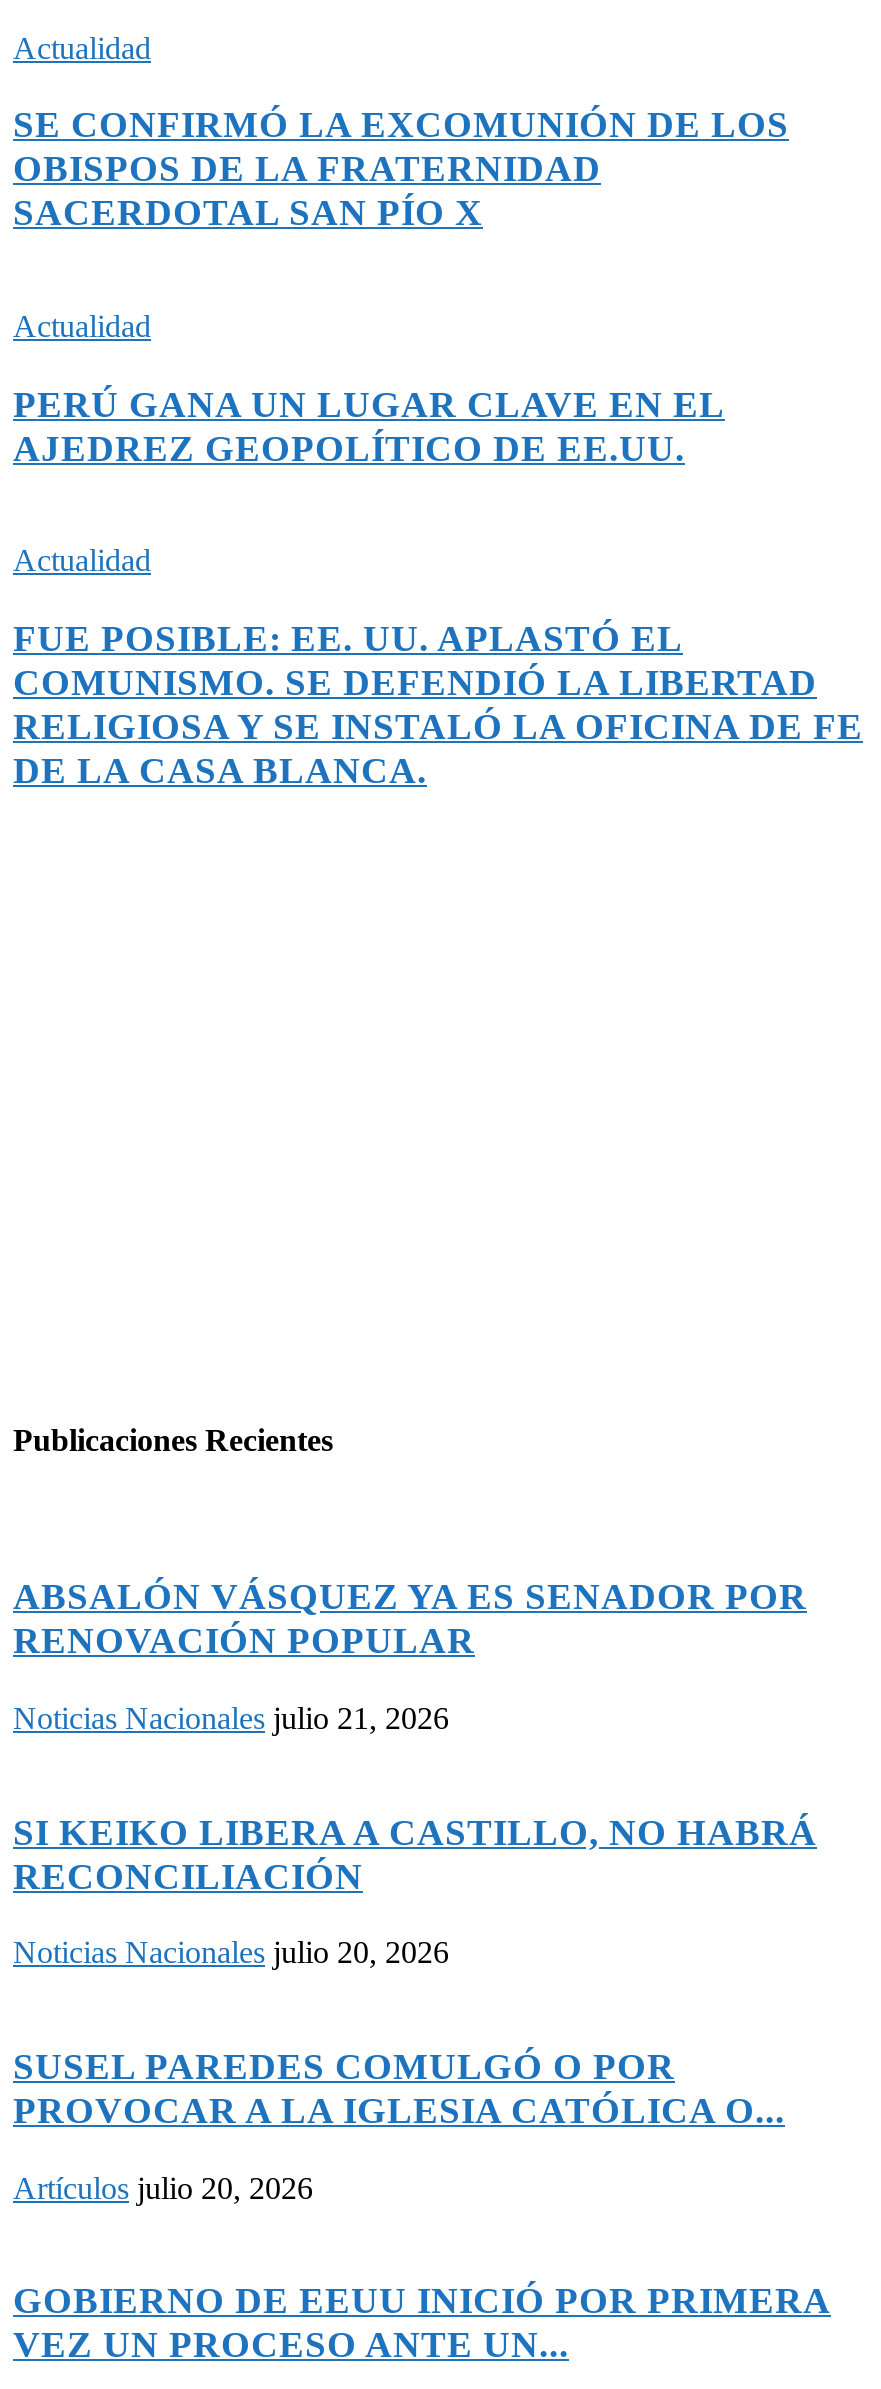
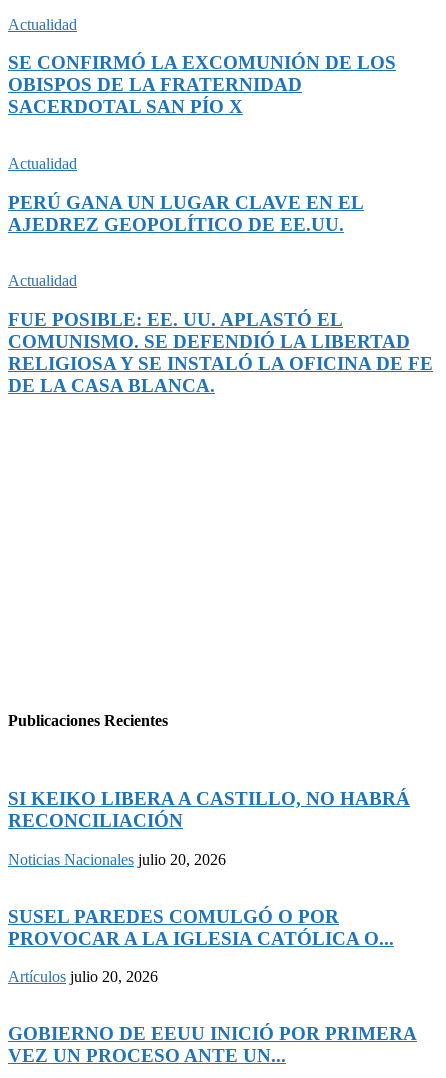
[13,1575,807,1735] ABSALÓN VÁSQUEZ YA ES SENADOR POR | RENOVACIÓN POPULAR | Noticias Nacionales julio 21, 2026 -> none

